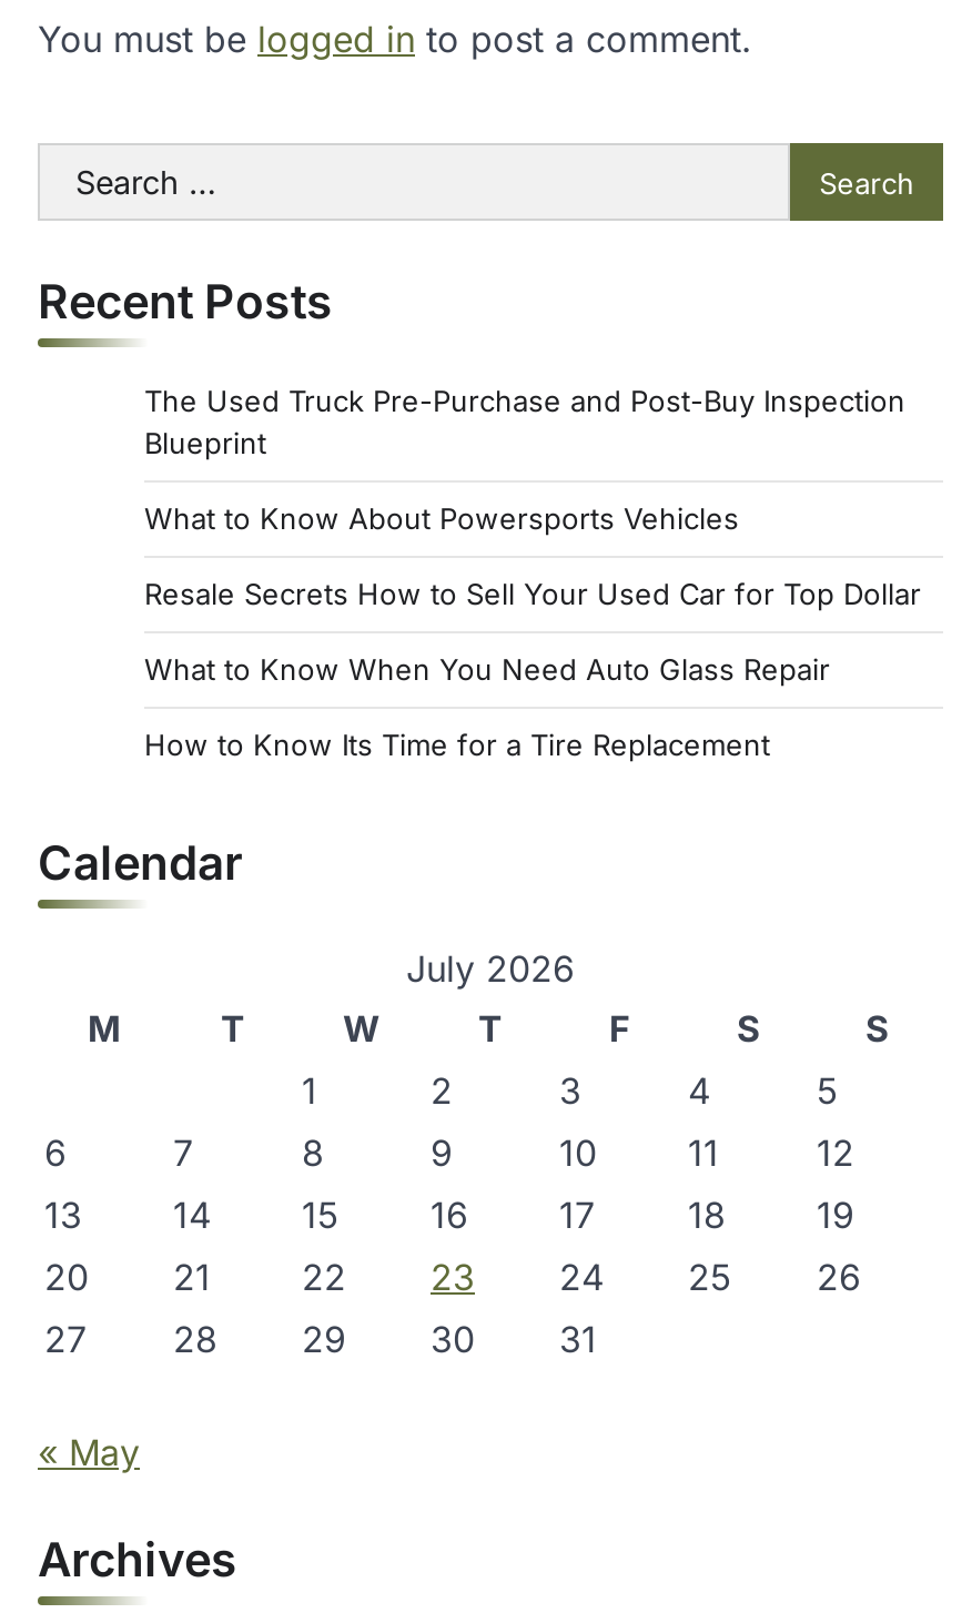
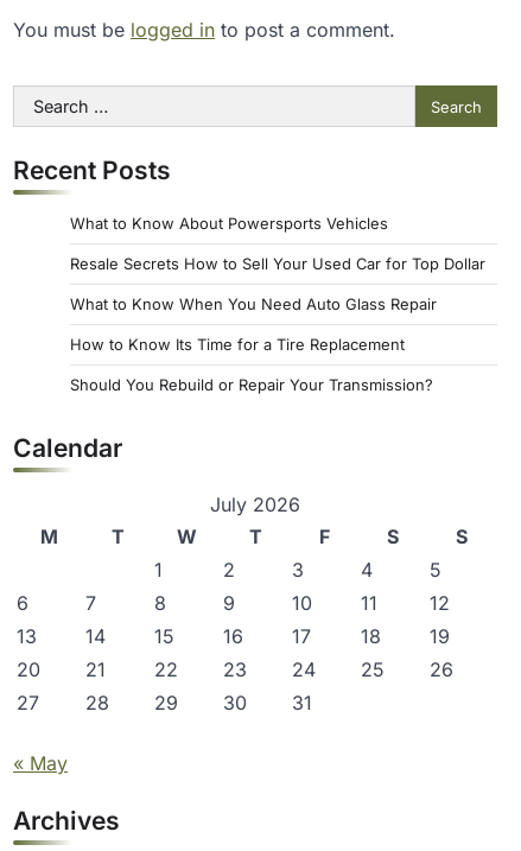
[144,383,905,461] The Used Truck Pre-Purchase and Post-Buy Inspection | Blueprint -> none
moved [144,501,921,763] -> [70,214,485,354]: What to Know About Powersports Vehicles | Resale Secrets How to Sell Your Used Car for Top Dollar | What to Know When You Need Auto Glass Repair | How to Know Its Time for a Tire Replacement
none -> [70,375,433,394] Should You Rebuild or Repair Your Transmission?

